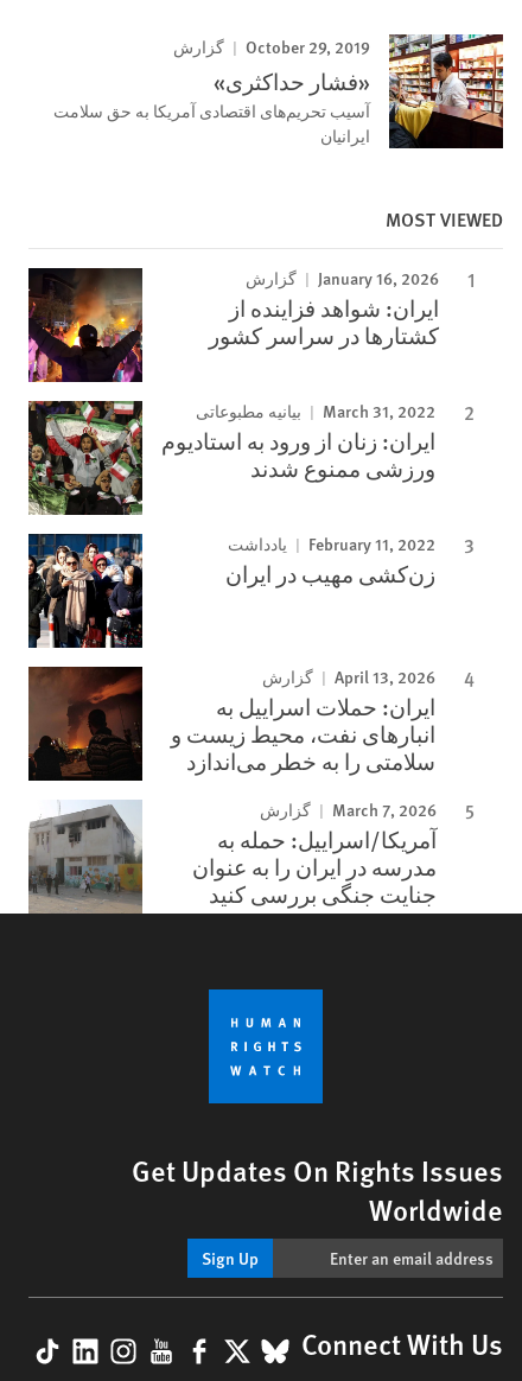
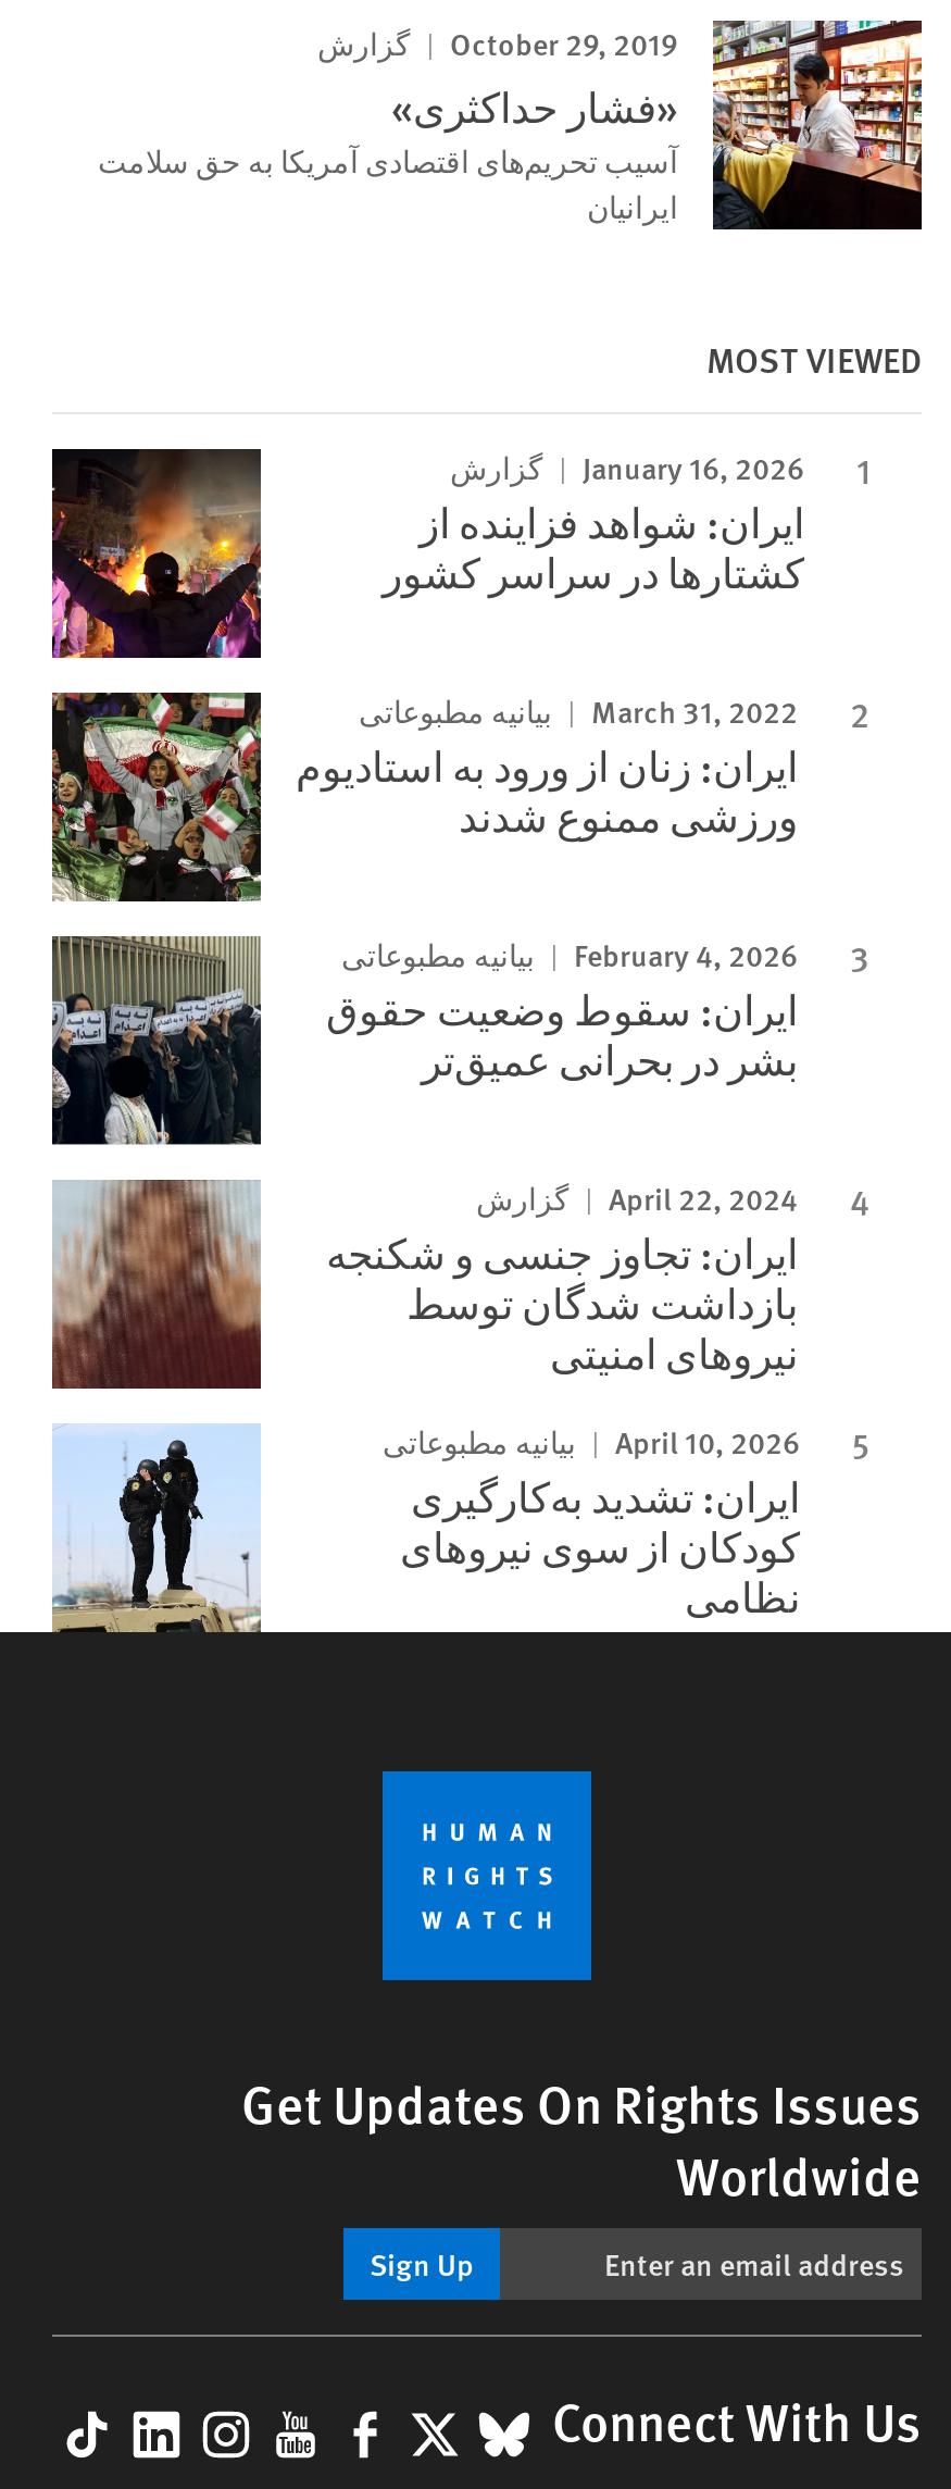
[27,533,144,649] [image] -> [50,934,263,1147] [image]
[225,531,435,589] February 11, 2022 | یادداشت | زن‌کشی مهیب در ایران -> [326,931,798,1088] February 4, 2026 | بیانیه مطبوعاتی | ایران: سقوط وضعیت حقوق | بشر در بحرانی عمیق‌تر
[27,666,435,781] [image] | ایران: حملات اسراییل به | انبارهای نفت، محیط زیست و | سلامتی را به خطر می‌اندازد -> [50,1178,798,1389] [image] | ایران: تجاوز جنسی و شکنجه | بازداشت شدگان توسط | نیروهای امنیتی
[262,664,435,688] April 13, 2026 گزارش -> [476,1175,798,1219] April 22, 2024 گزارش
[27,801,144,915] [image] -> [52,1423,261,1632] [image]
[192,797,437,910] March 7, 2026 | گزارش | آمریکا/اسراییل: حمله به | مدرسه در ایران را به عنوان | جنایت جنگی بررسی کنید -> [383,1419,800,1625] April 10, 2026 | بیانیه مطبوعاتی | ایران: تشدید به‌کارگیری | کودکان از سوی نیروهای | نظامی

